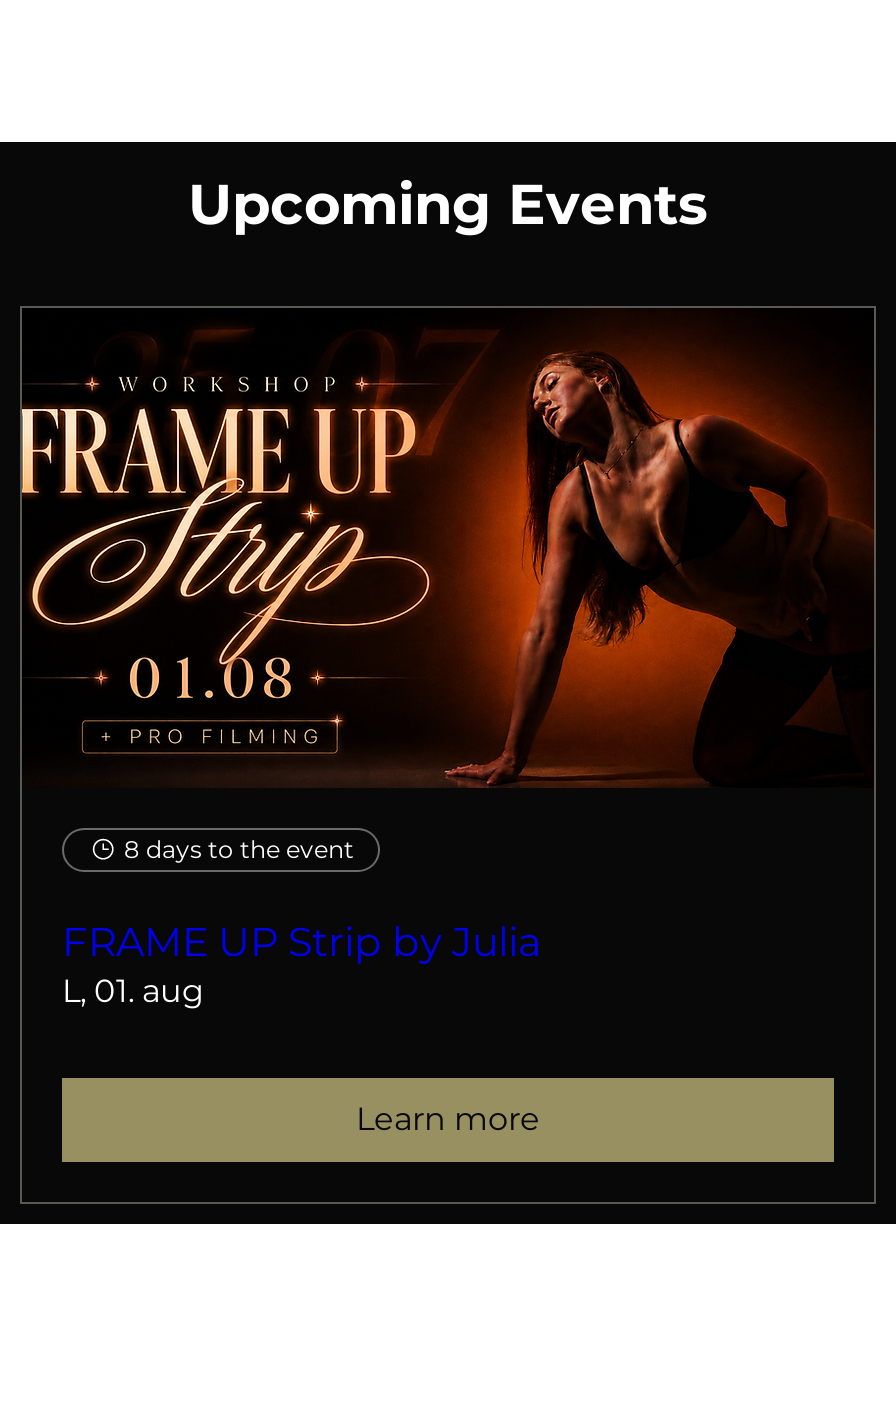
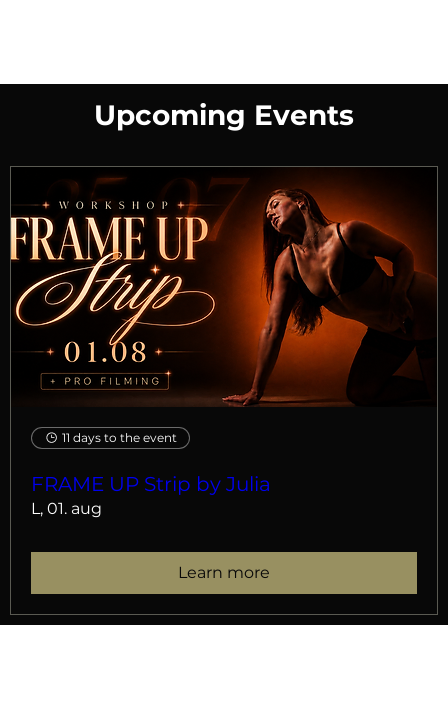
[124,833,354,863] 8 days to the event -> [62,430,177,445] 11 days to the event

